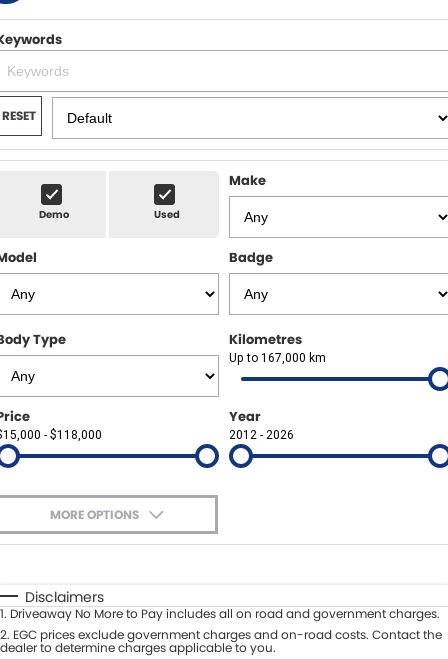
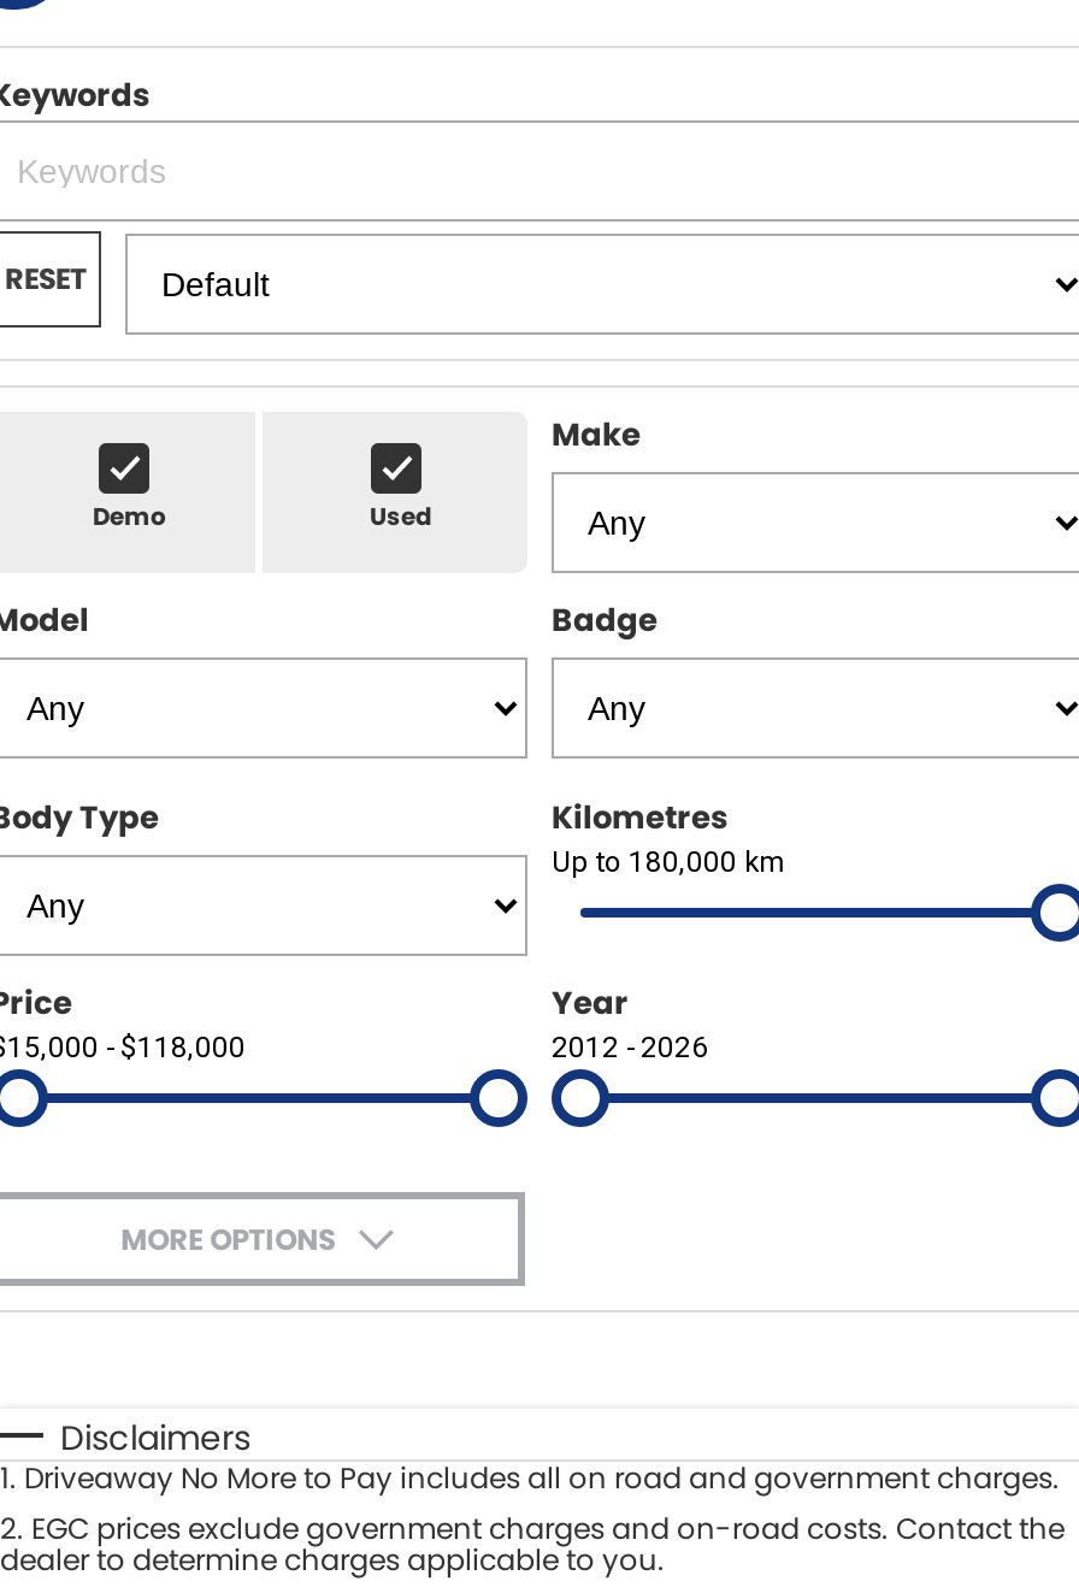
[229,350,326,365] Up to 167,000 km -> [552,843,785,879] Up to 180,000 km

